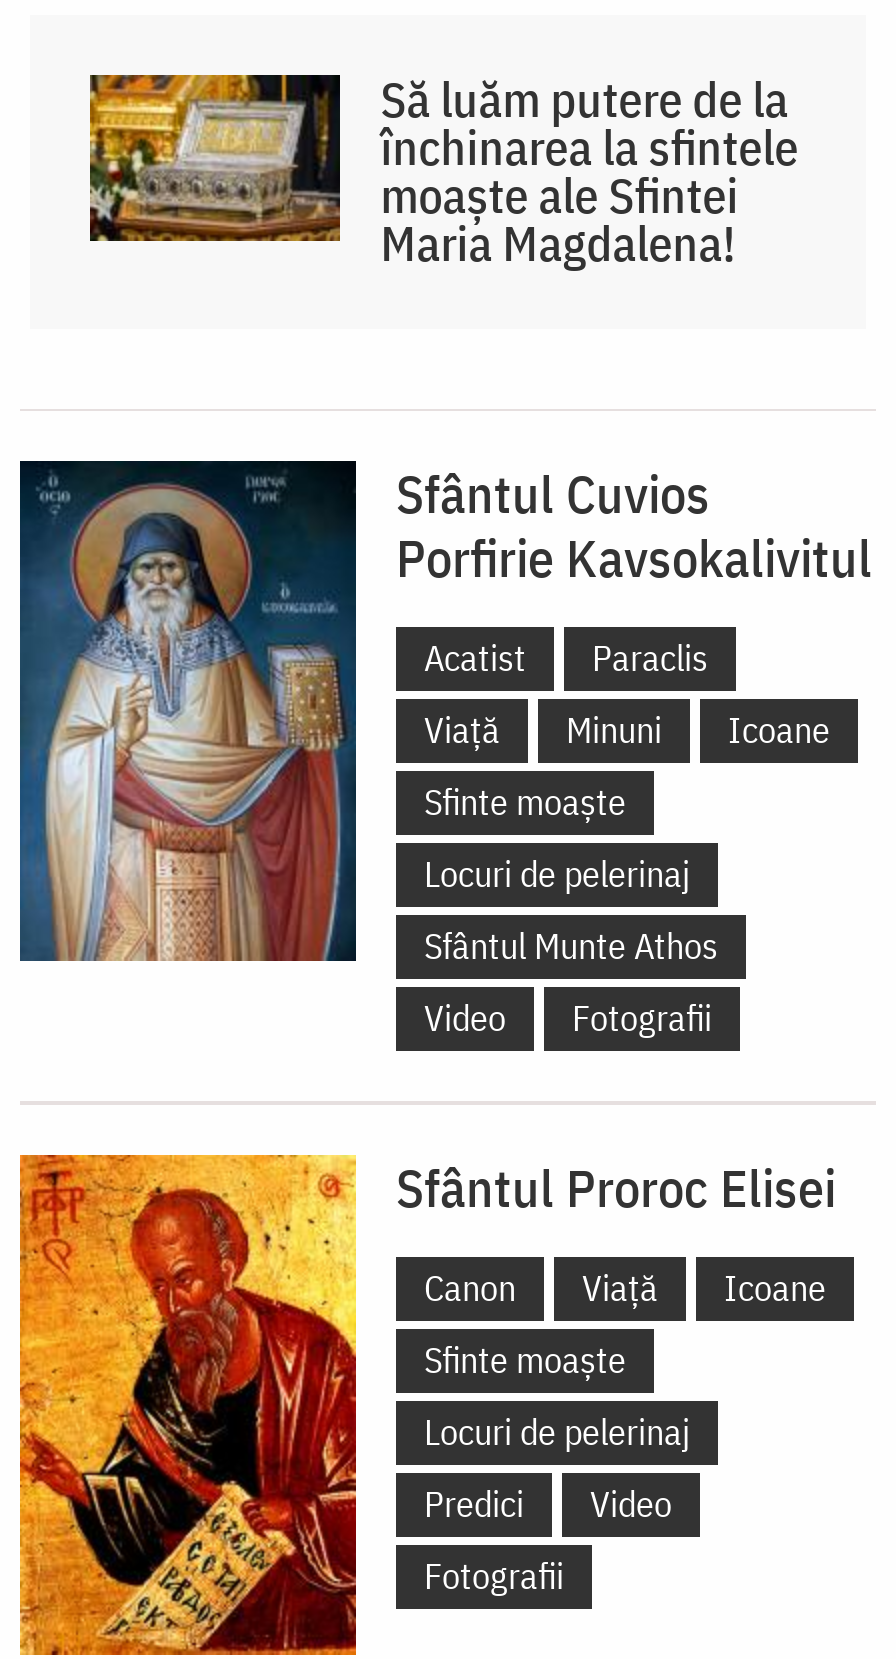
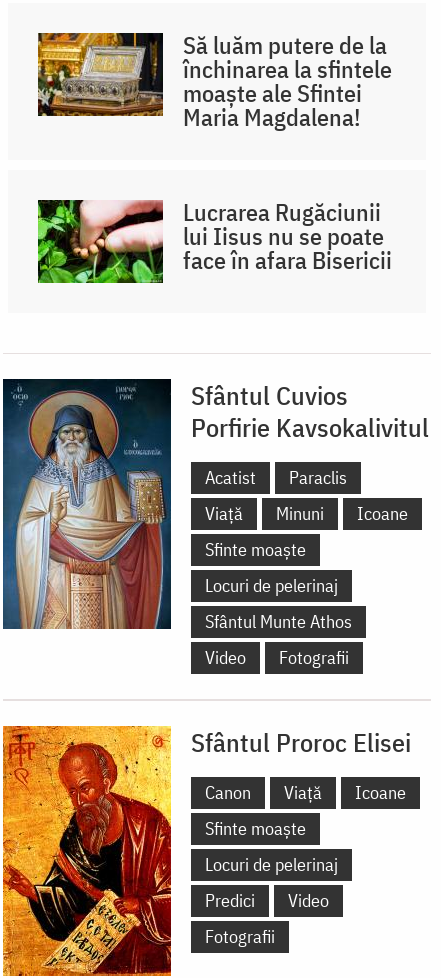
none -> [37,196,392,284] [image] | Lucrarea Rugăciunii | lui Iisus nu se poate | face în afara Bisericii

